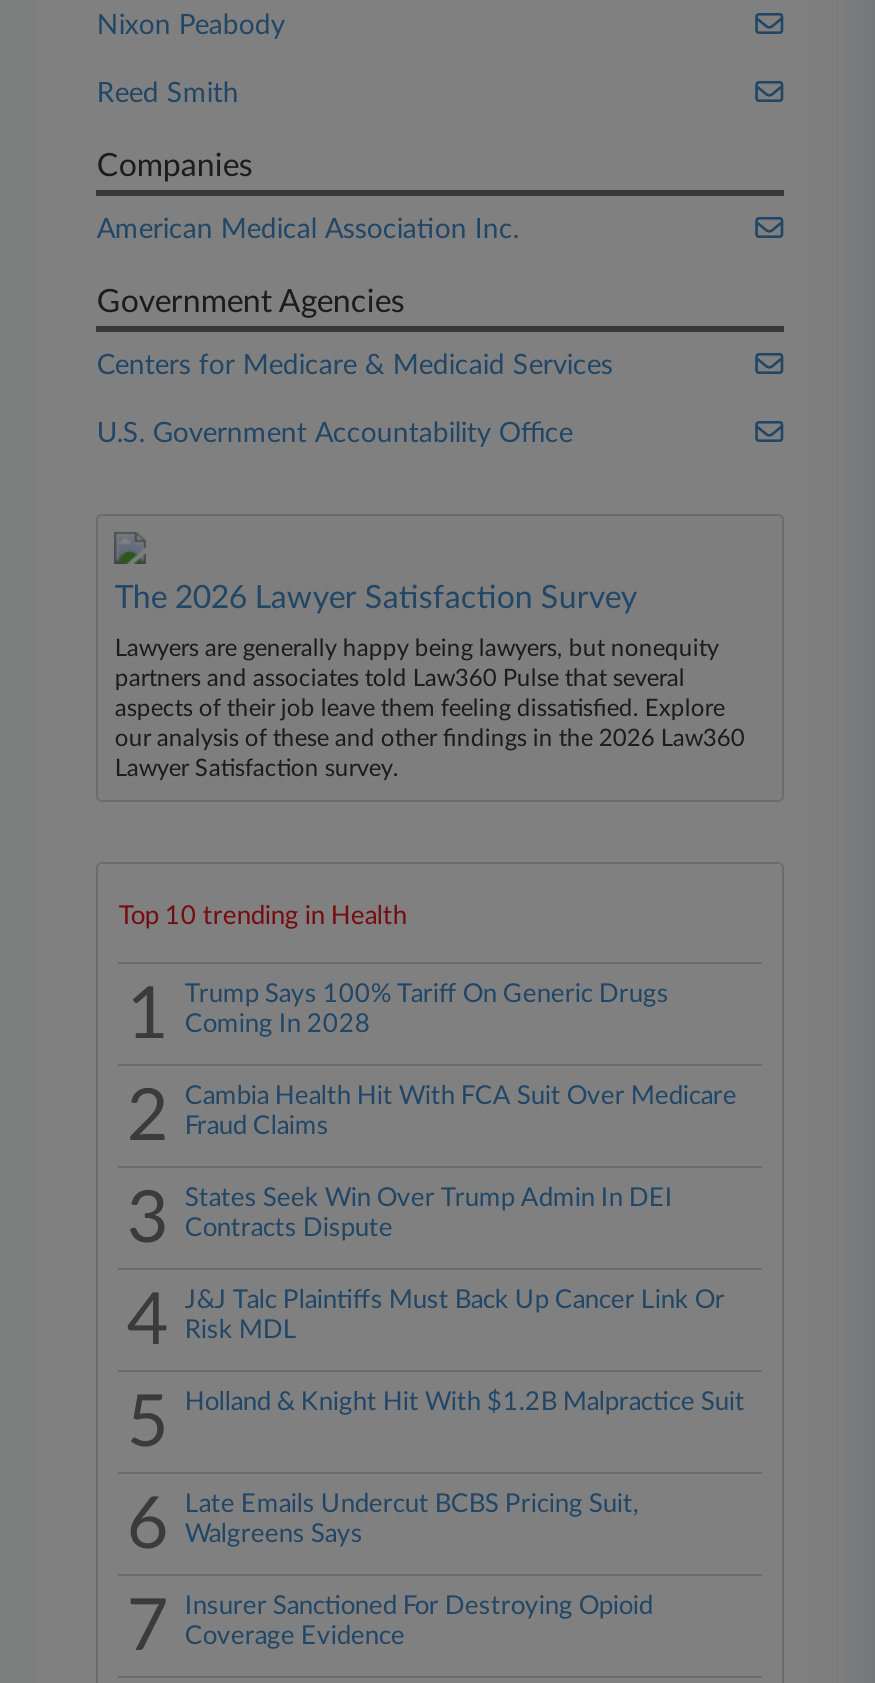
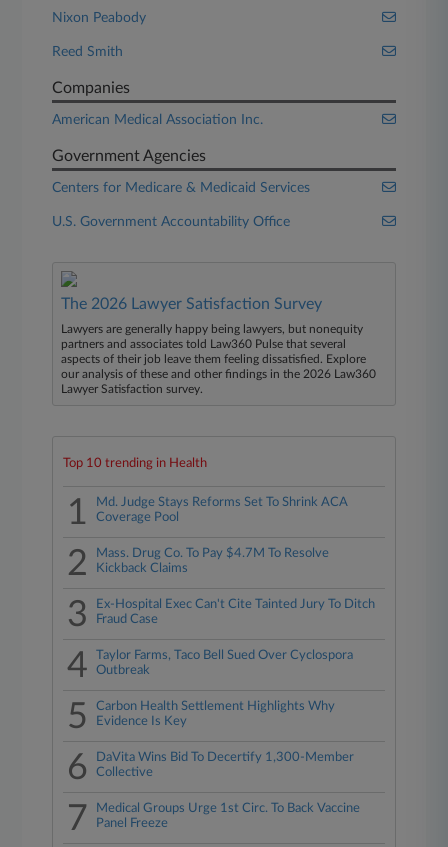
[185,982,669,1038] Trump Says 100% Tariff On Generic Drugs | Coming In 2028 -> [96,496,348,524] Md. Judge Stays Reforms Set To Shrink ACA | Coverage Pool
[185,1084,737,1140] Cambia Health Hit With FCA Suit Over Medicare | Fraud Claims -> [96,547,329,575] Mass. Drug Co. To Pay $4.7M To Resolve | Kickback Claims
[185,1186,673,1242] States Seek Win Over Trump Admin In DEI | Contracts Dispute -> [96,598,375,626] Ex-Hospital Exec Can't Cite Tainted Jury To Ditch | Fraud Case
[185,1288,725,1344] J&J Talc Plaintiffs Must Back Up Cancer Link Or | Risk MDL -> [96,649,353,677] Taylor Farms, Taco Bell Sued Over Cyclospora | Outbreak
[185,1390,745,1416] Holland & Knight Hit With $1.2B Malpractice Suit -> [96,700,335,728] Carbon Health Settlement Highlights Why | Evidence Is Key
[185,1492,639,1548] Late Emails Undercut BCBS Pricing Suit, | Walgreens Says -> [96,751,354,779] DaVita Wins Bid To Decertify 1,300-Member | Collective
[185,1594,653,1650] Insurer Sanctioned For Destroying Opioid | Coverage Evidence -> [96,802,360,830] Medical Groups Urge 1st Circ. To Back Vaccine | Panel Freeze

